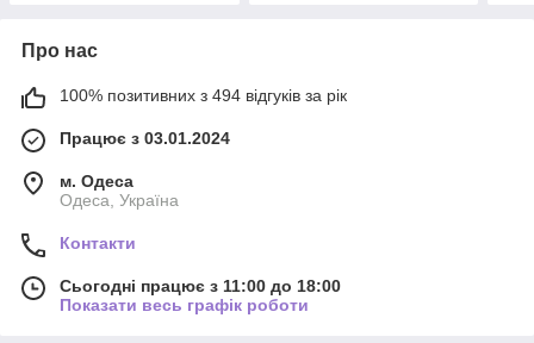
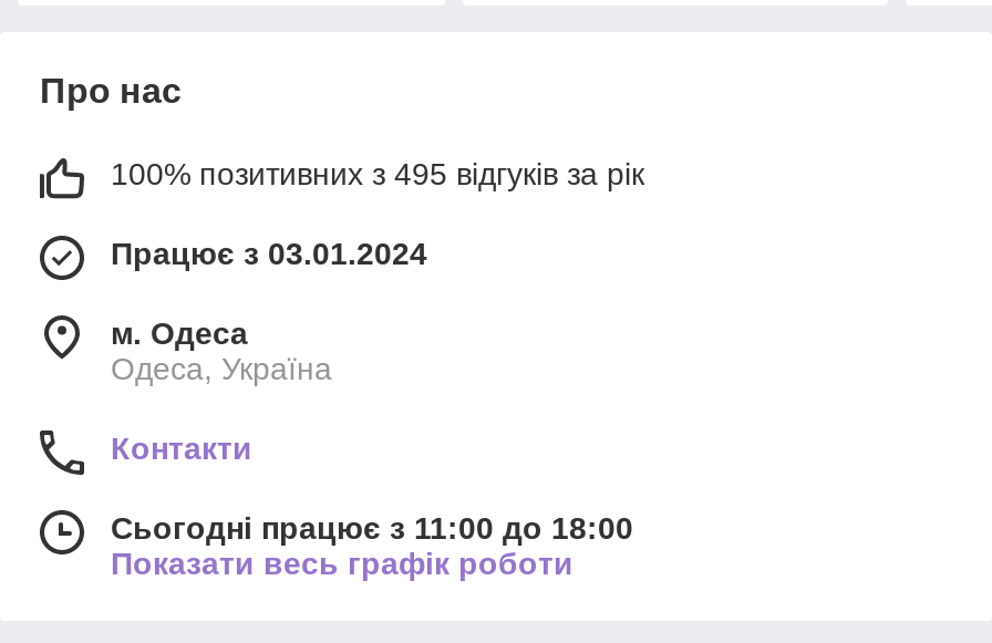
[60,86,347,105] 100% позитивних з 494 відгуків за рік -> [111,157,644,193] 100% позитивних з 495 відгуків за рік

